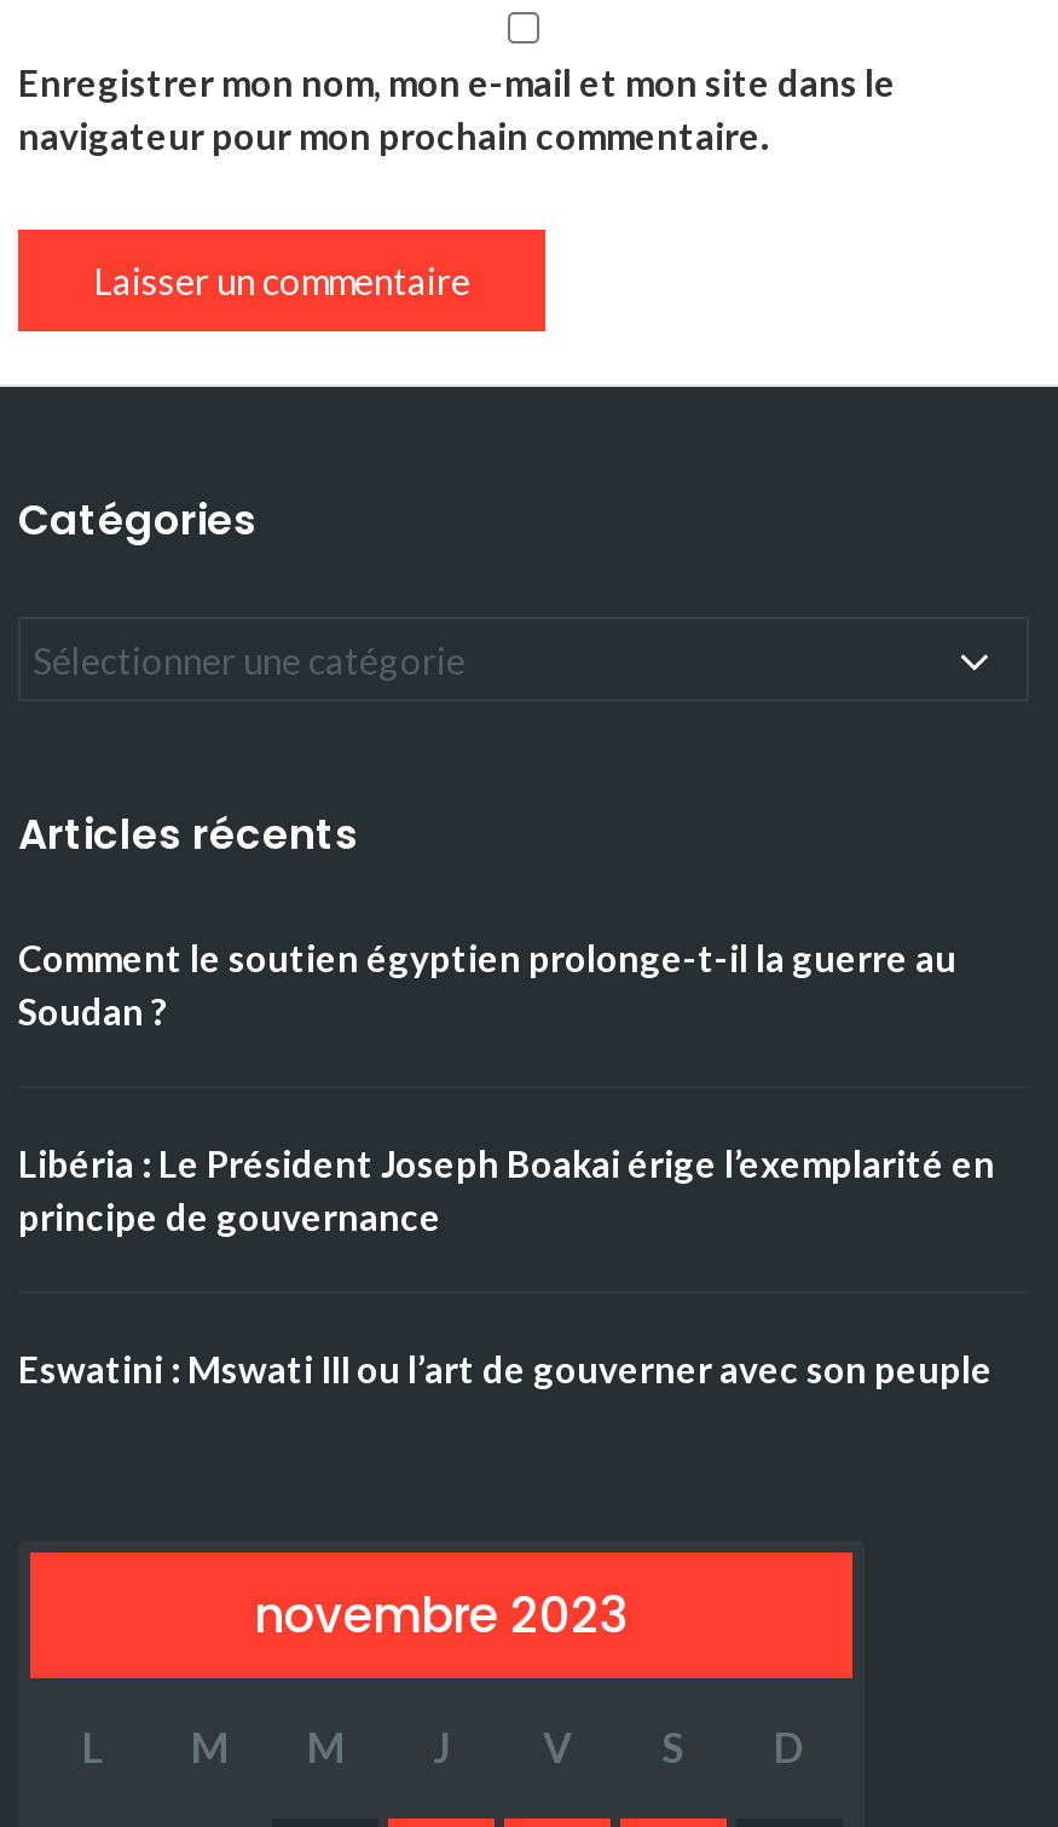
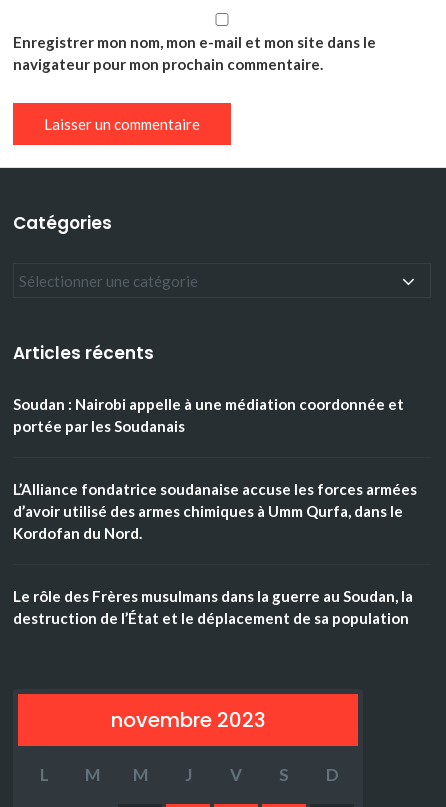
[18,936,956,1033] Comment le soutien égyptien prolonge-t-il la guerre au | Soudan ? -> [13,395,404,435] Soudan : Nairobi appelle à une médiation coordonnée et | portée par les Soudanais
[18,1141,995,1238] Libéria : Le Président Joseph Boakai érige l’exemplarité en | principe de gouvernance -> [13,480,417,542] L’Alliance fondatrice soudanaise accuse les forces armées | d’avoir utilisé des armes chimiques à Umm Qurfa, dans le | Kordofan du Nord.
[18,1347,993,1391] Eswatini : Mswati III ou l’art de gouverner avec son peuple -> [13,587,413,627] Le rôle des Frères musulmans dans la guerre au Soudan, la | destruction de l’État et le déplacement de sa population

